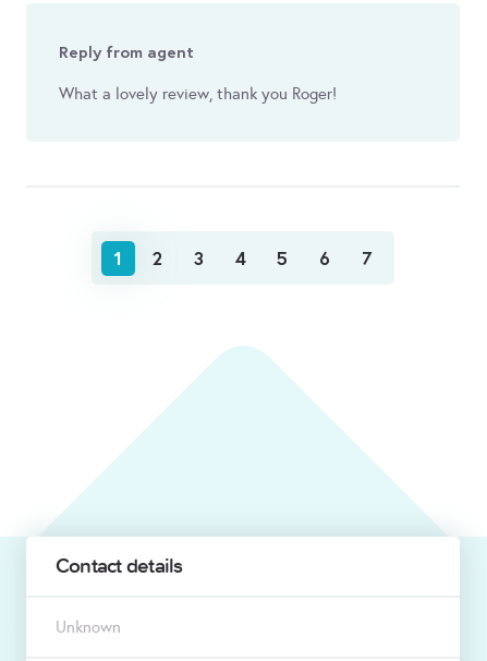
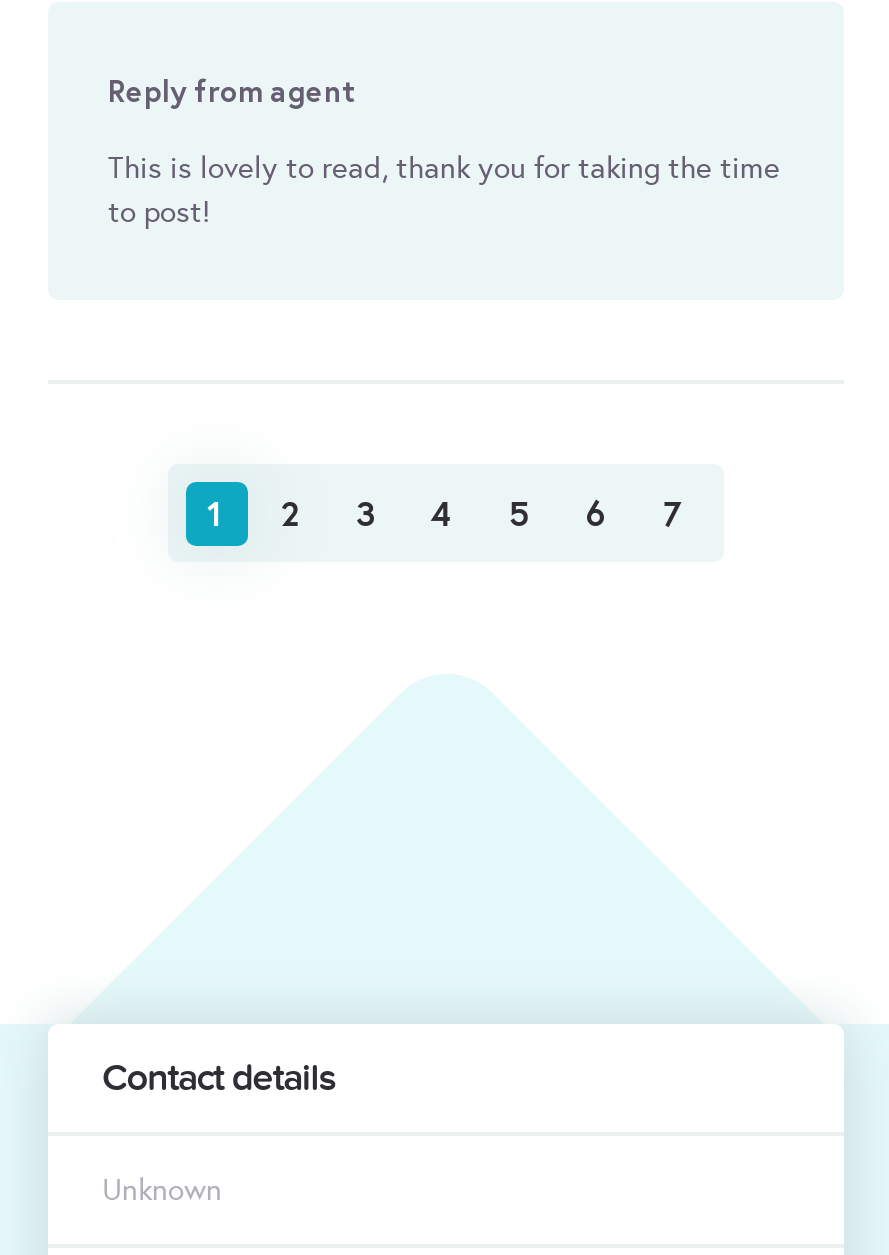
[59,84,337,104] What a lovely review, thank you Roger! -> [108,150,780,230] This is lovely to read, thank you for taking the time | to post!

